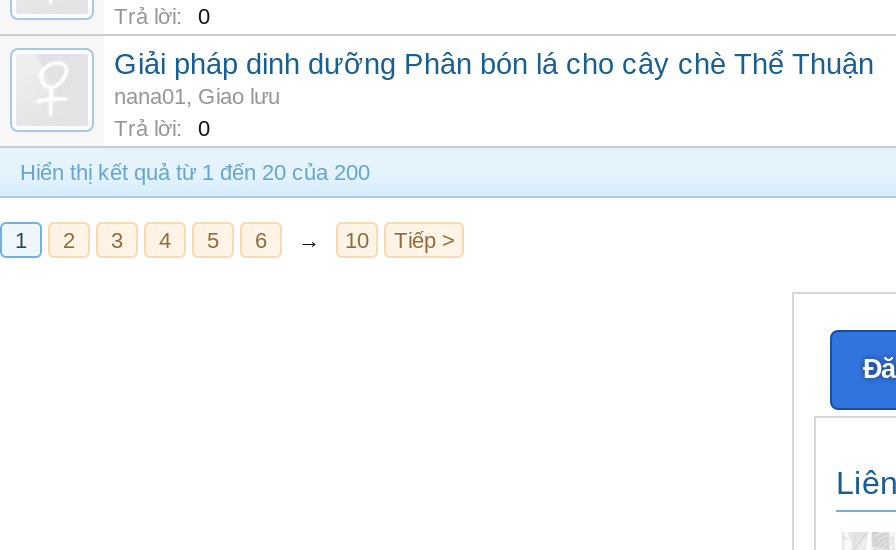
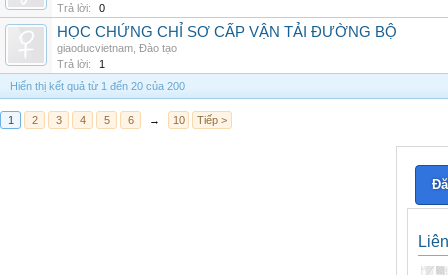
[114,48,874,108] Giải pháp dinh dưỡng Phân bón lá cho cây chè Thể Thuận | nana01, Giao lưu -> [57,24,397,54] HỌC CHỨNG CHỈ SƠ CẤP VẬN TẢI ĐƯỜNG BỘ | giaoducvietnam, Đào tạo
[114,116,210,140] Trả lời: 0 -> [57,58,105,70] Trả lời: 1

